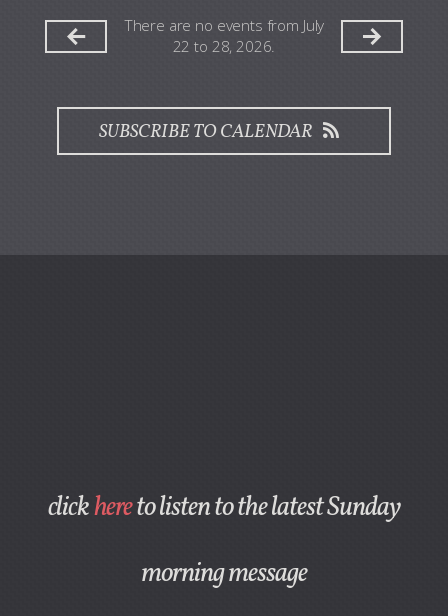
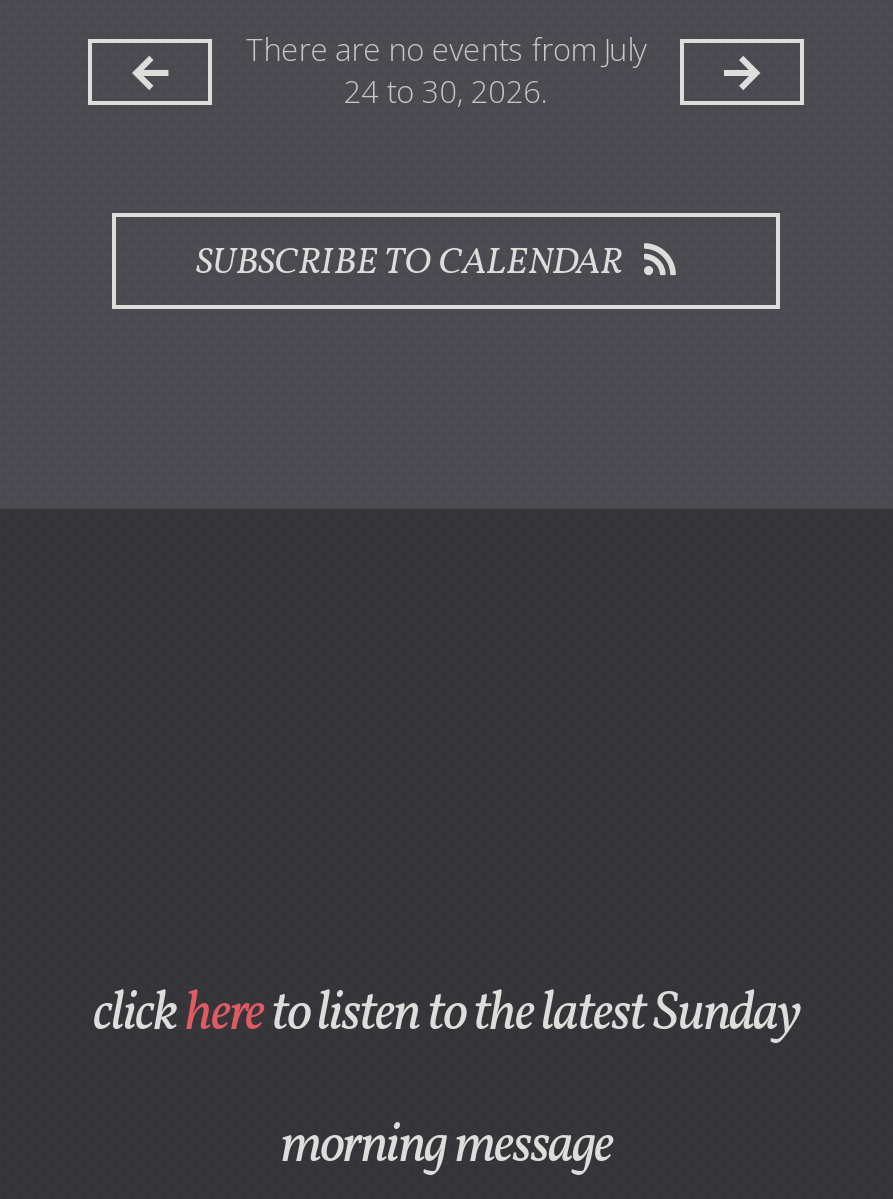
[173,36,275,57] 22 to 28, 2026. -> [343,71,549,113] 24 to 30, 2026.

